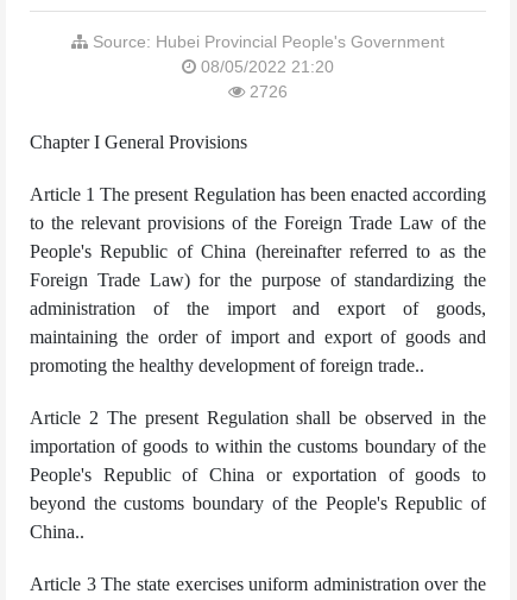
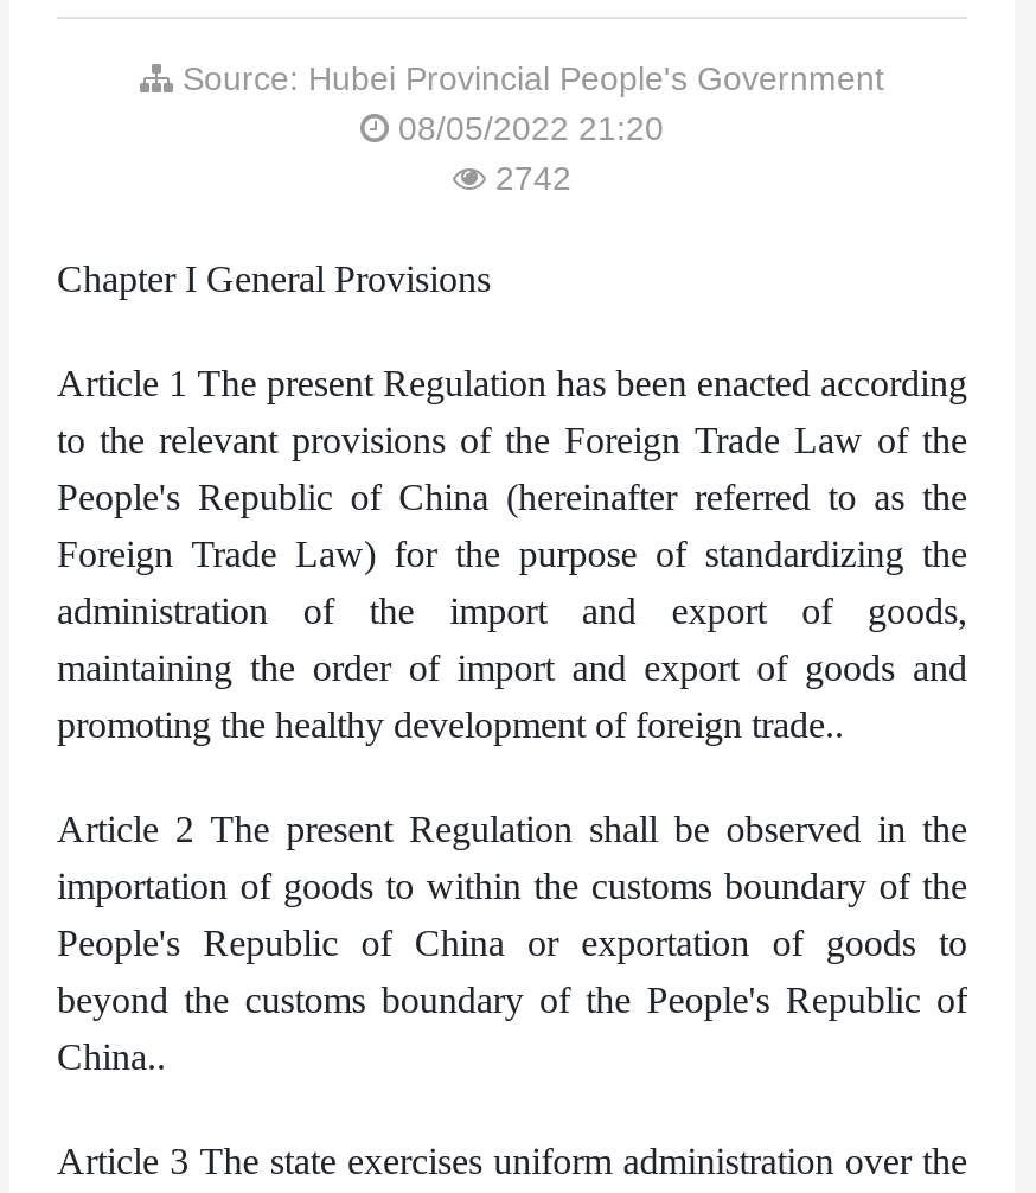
[250,82,288,101] 2726 -> [495,159,571,197] 2742

